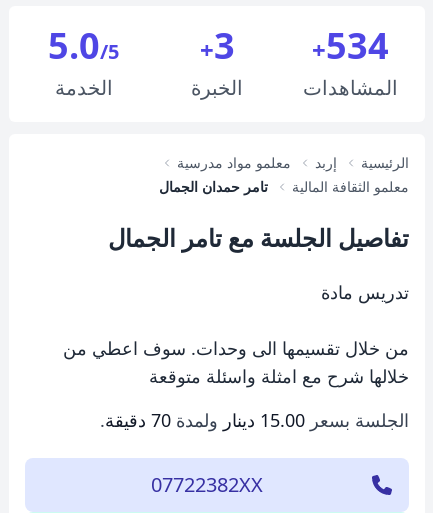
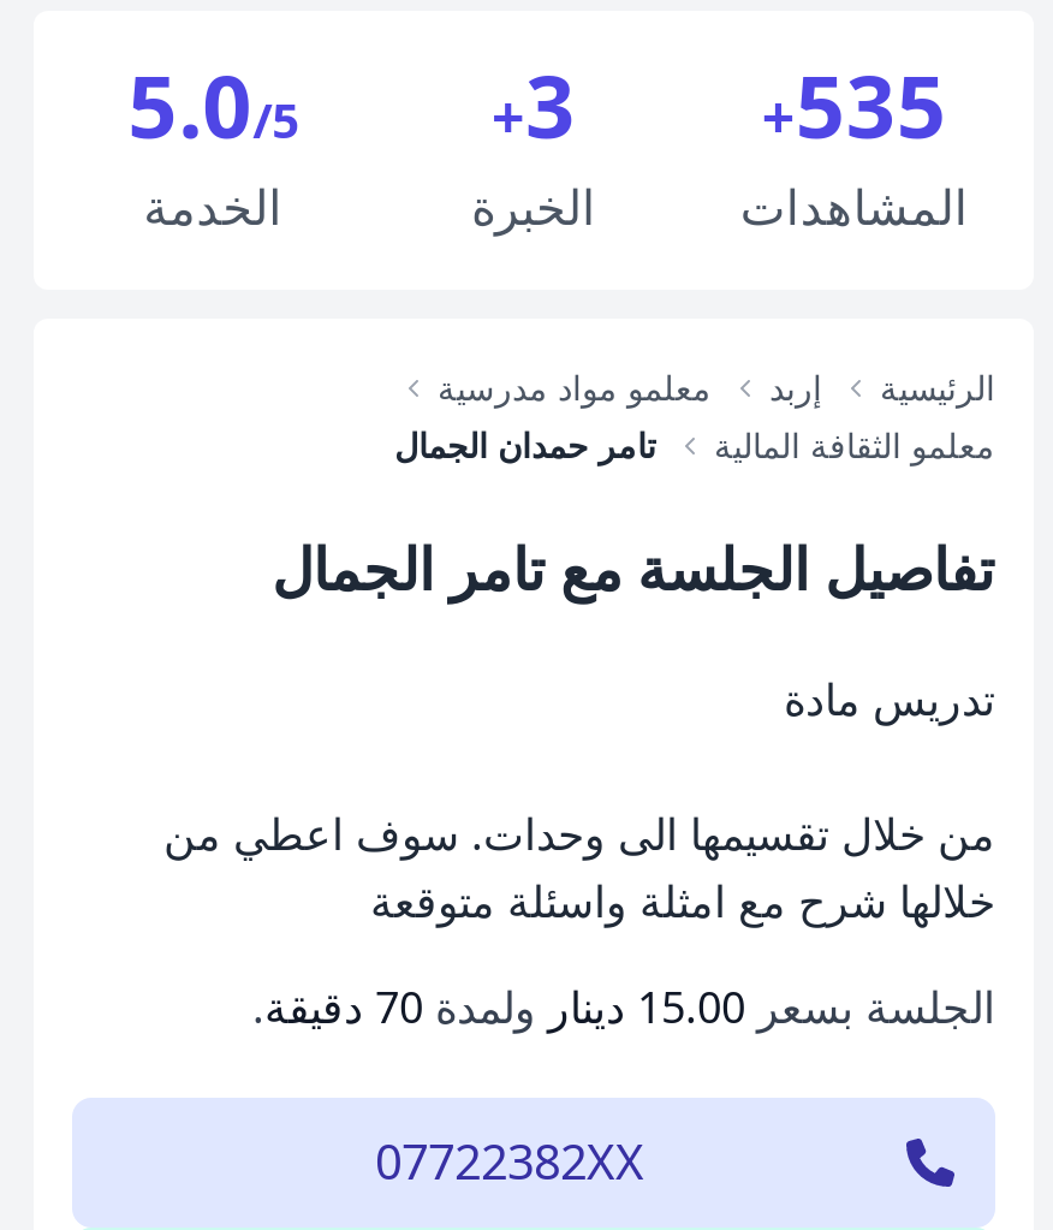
[326,21,389,70] 534 -> [795,46,947,164] 535

